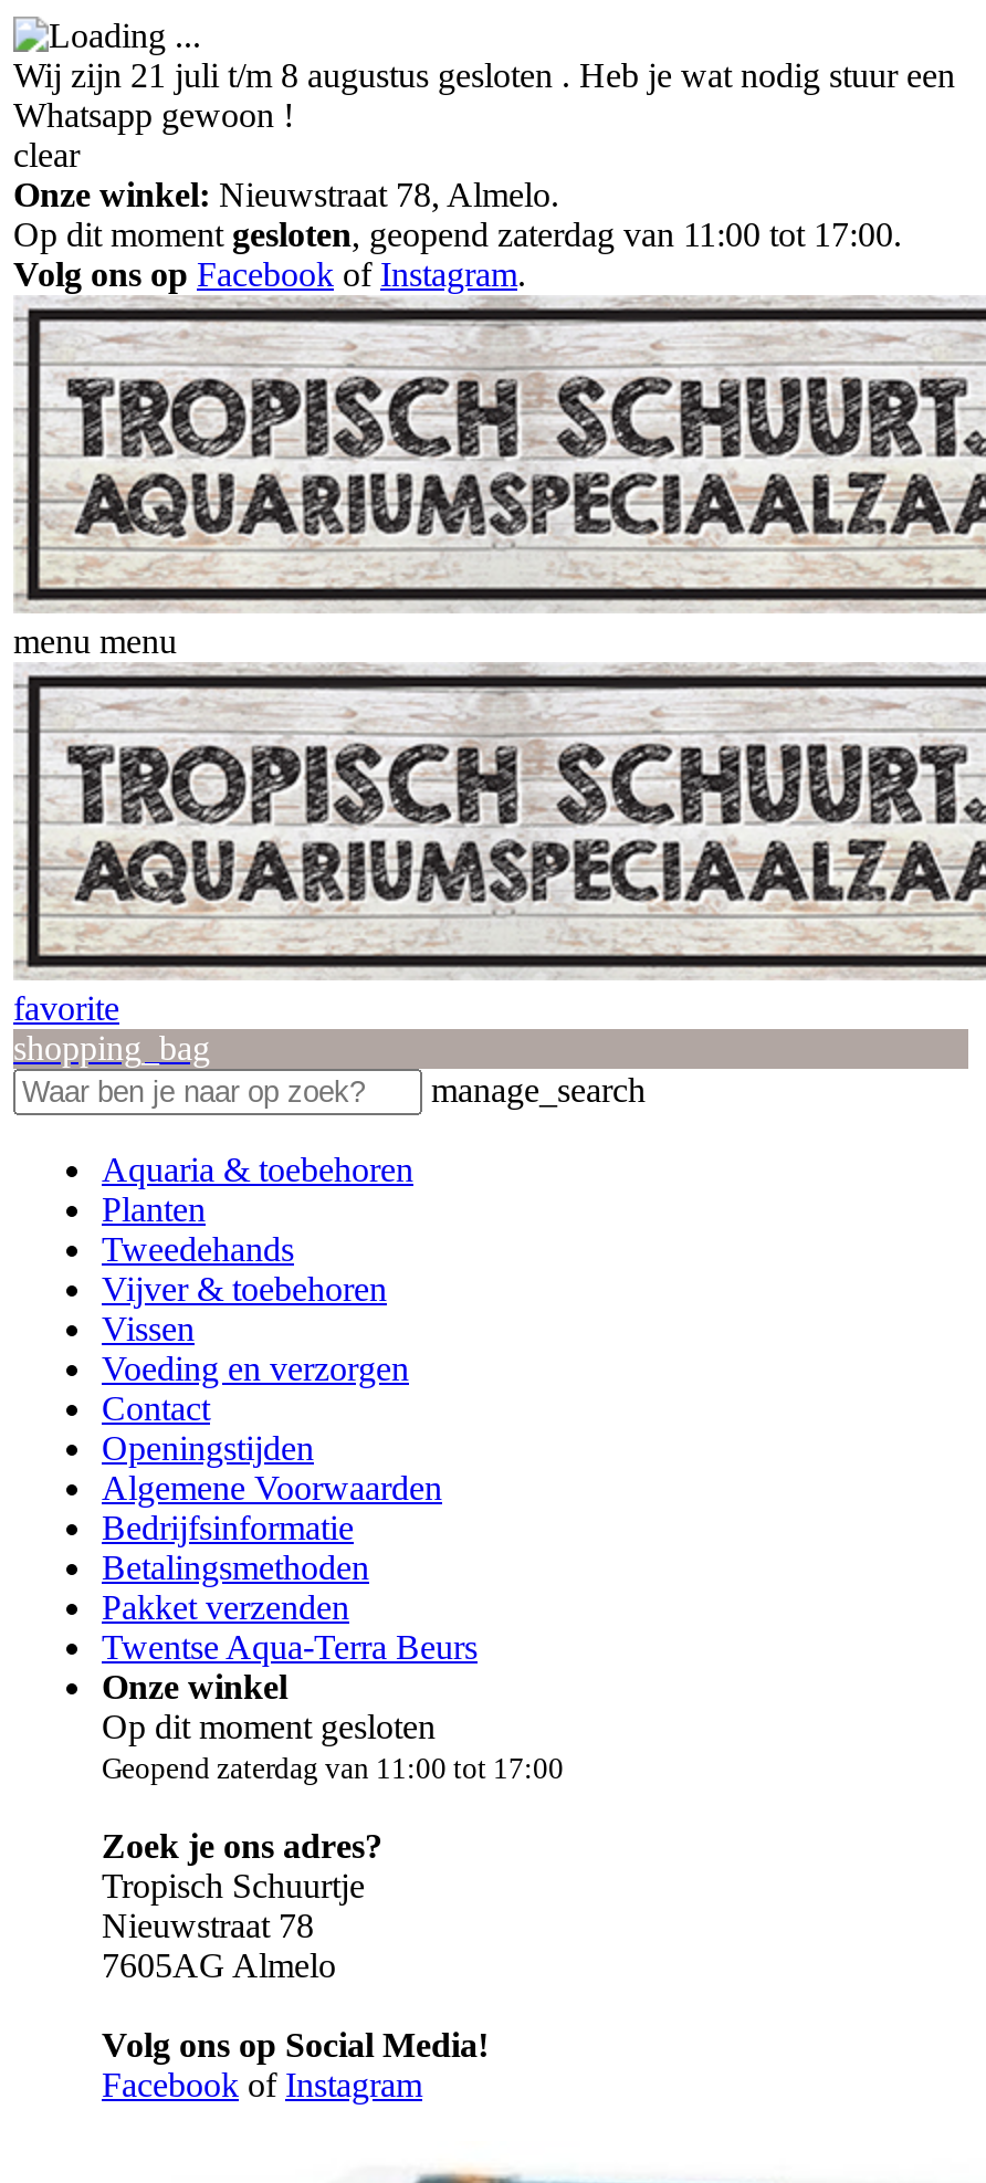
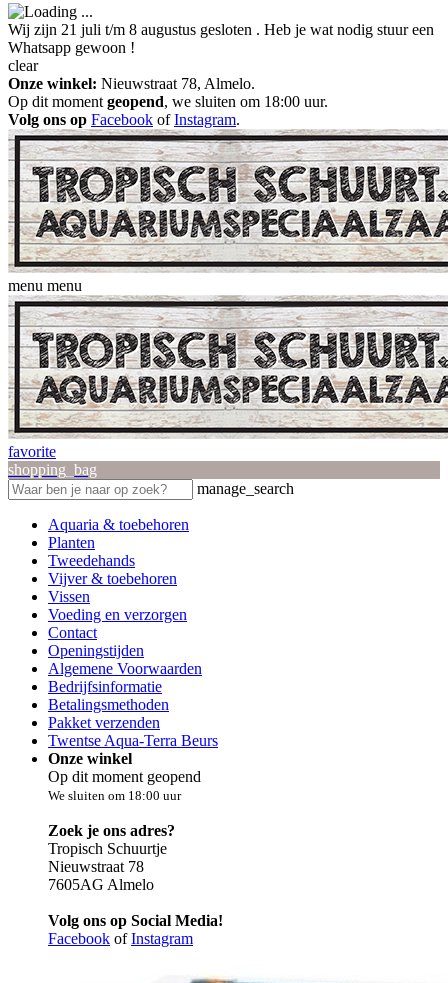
[13,216,902,253] Op dit moment gesloten, geopend zaterdag van 11:00 tot 17:00. -> [8,93,328,110] Op dit moment geopend, we sluiten om 18:00 uur.
[102,1708,564,1785] Op dit moment gesloten | Geopend zaterdag van 11:00 tot 17:00 -> [48,768,201,803] Op dit moment geopend | We sluiten om 18:00 uur

